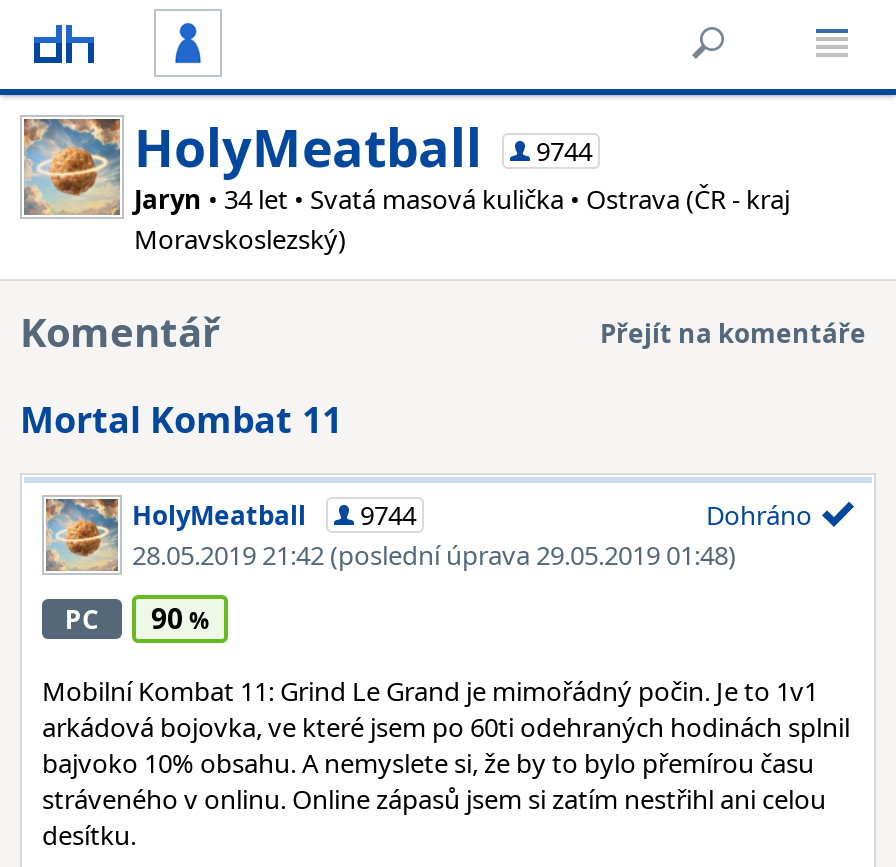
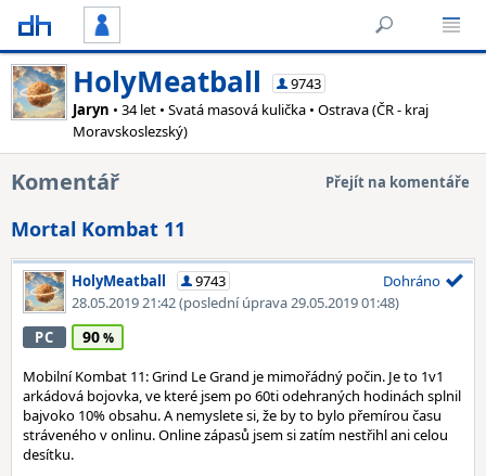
[134,111,592,183] HolyMeatball 9744 -> [73,62,321,101] HolyMeatball 9743
[132,497,416,533] HolyMeatball 9744 -> [72,271,226,291] HolyMeatball 9743

